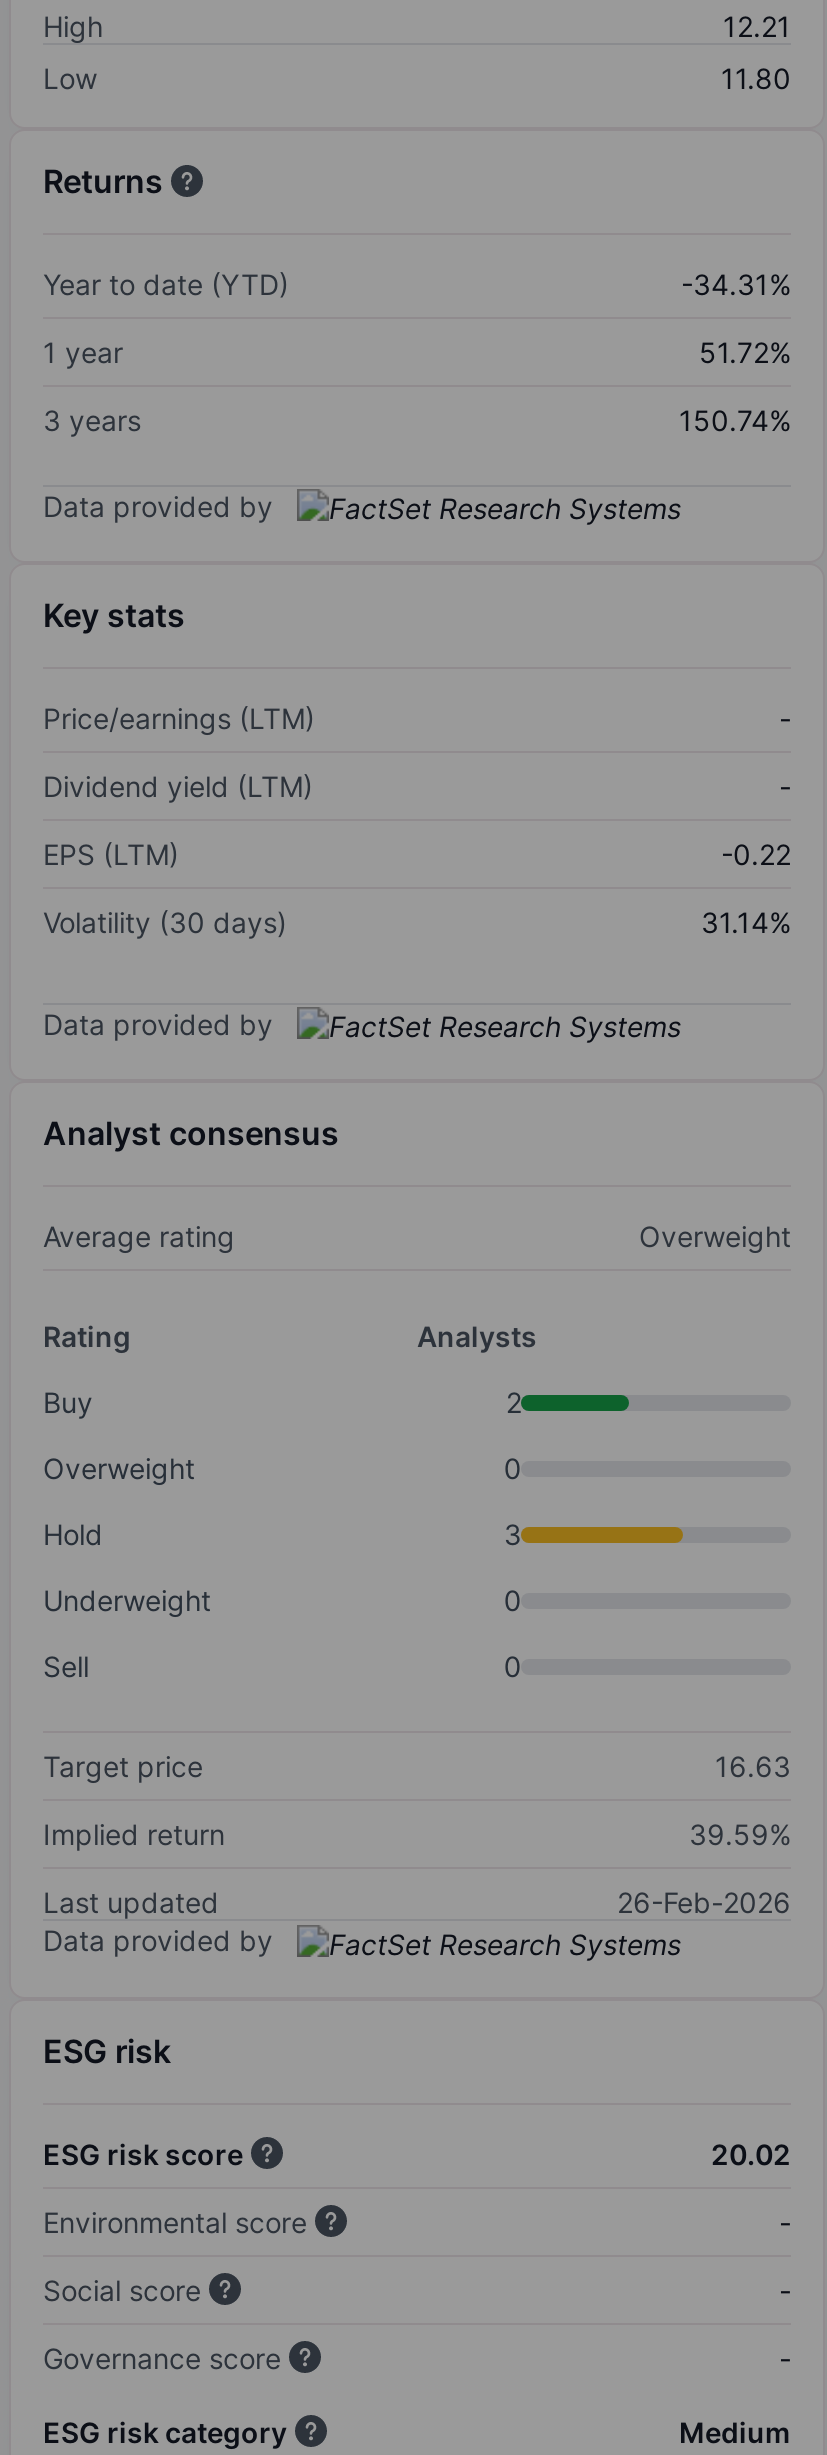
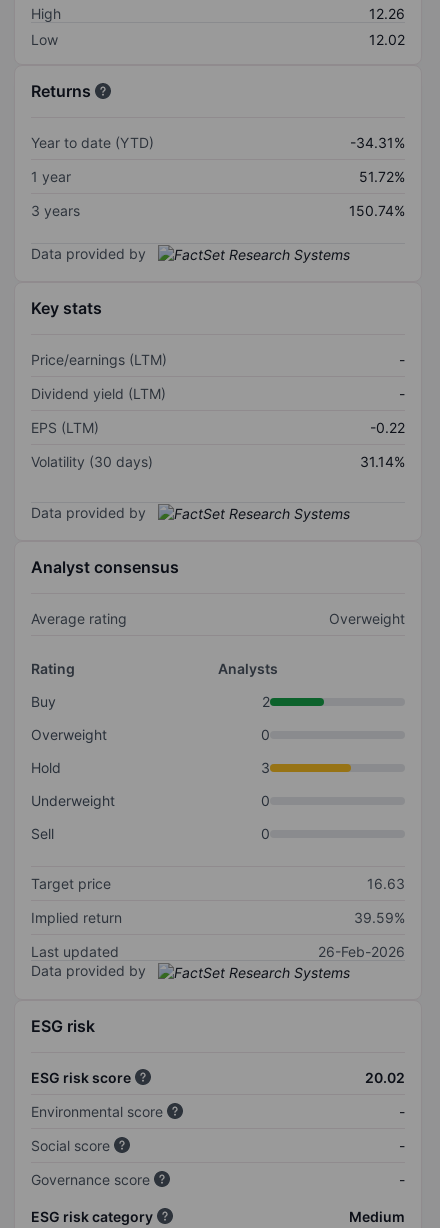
[723,9,791,43] 12.21 -> [369,5,405,22] 12.26
[721,61,791,95] 11.80 -> [369,31,405,48] 12.02

